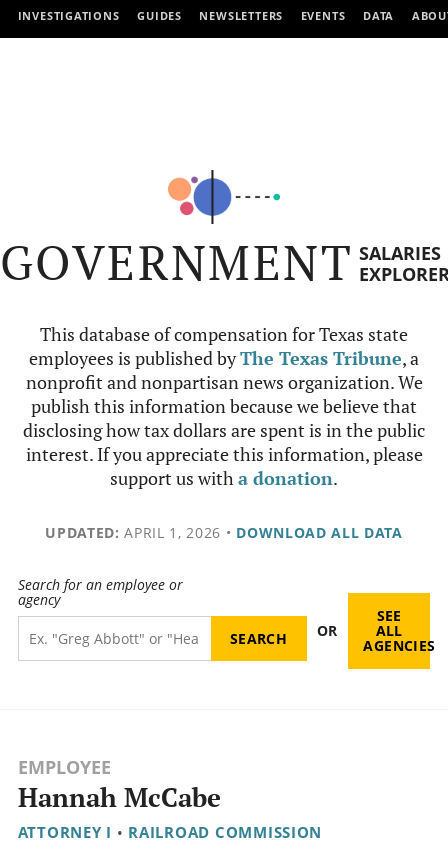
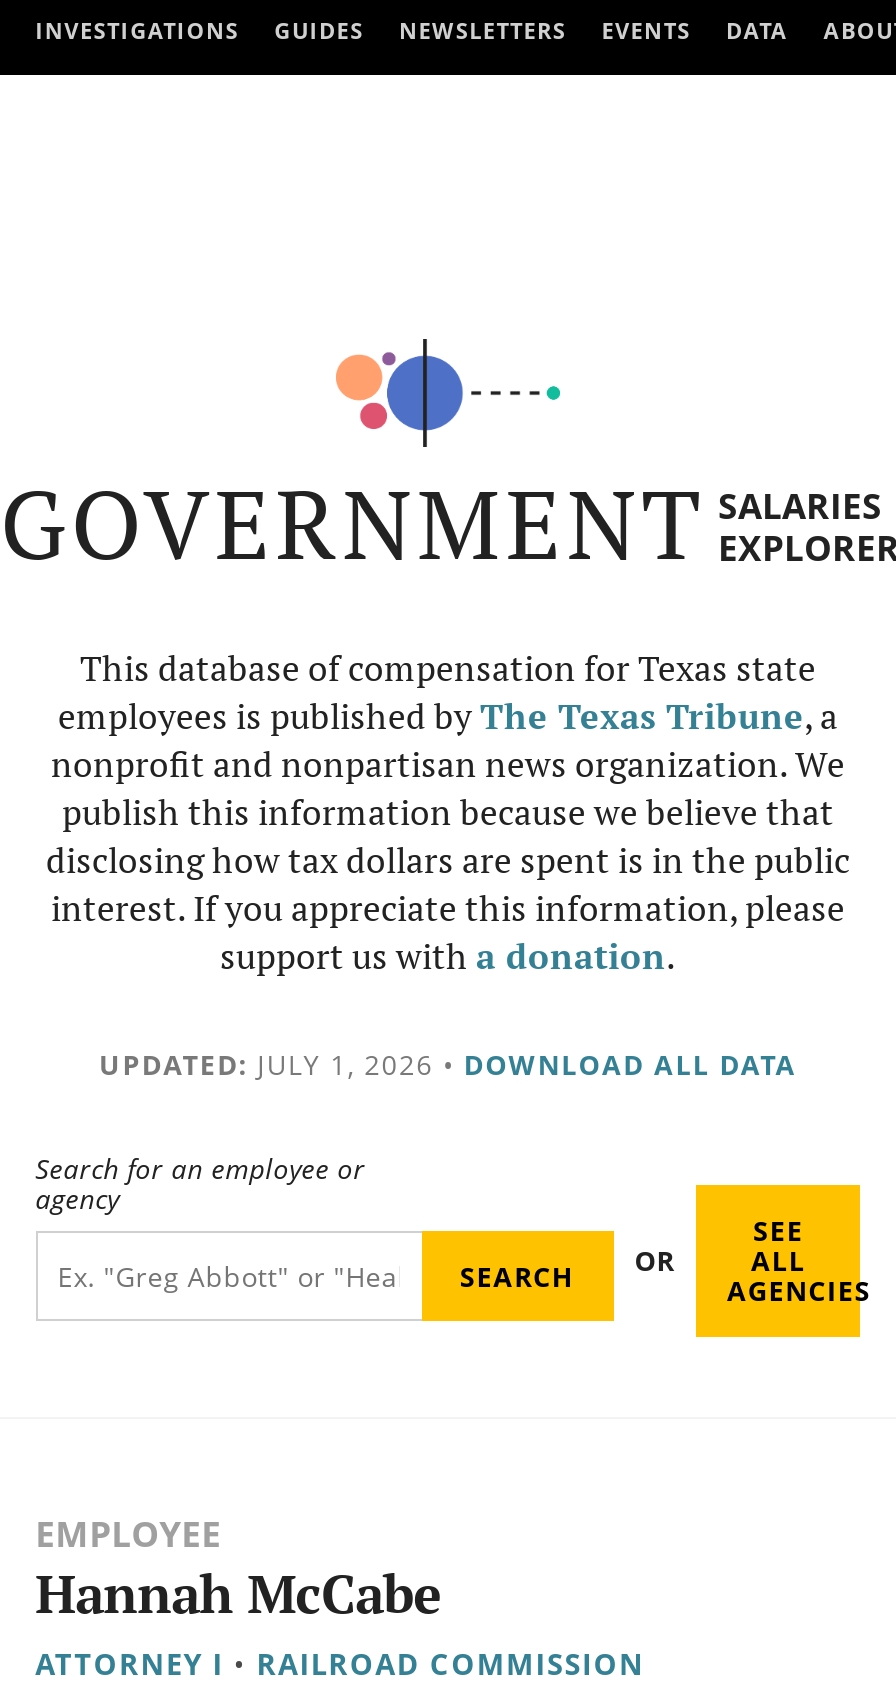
[45,523,403,542] UPDATED: APRIL 1, 2026 • DOWNLOAD ALL DATA -> [99,1045,797,1083] UPDATED: JULY 1, 2026 • DOWNLOAD ALL DATA

